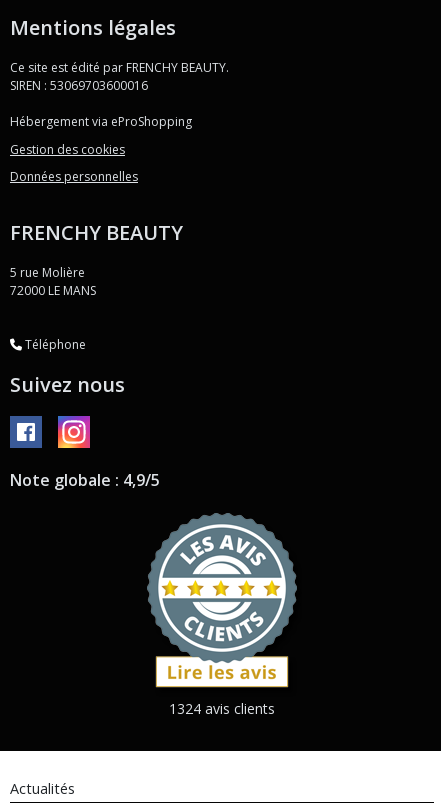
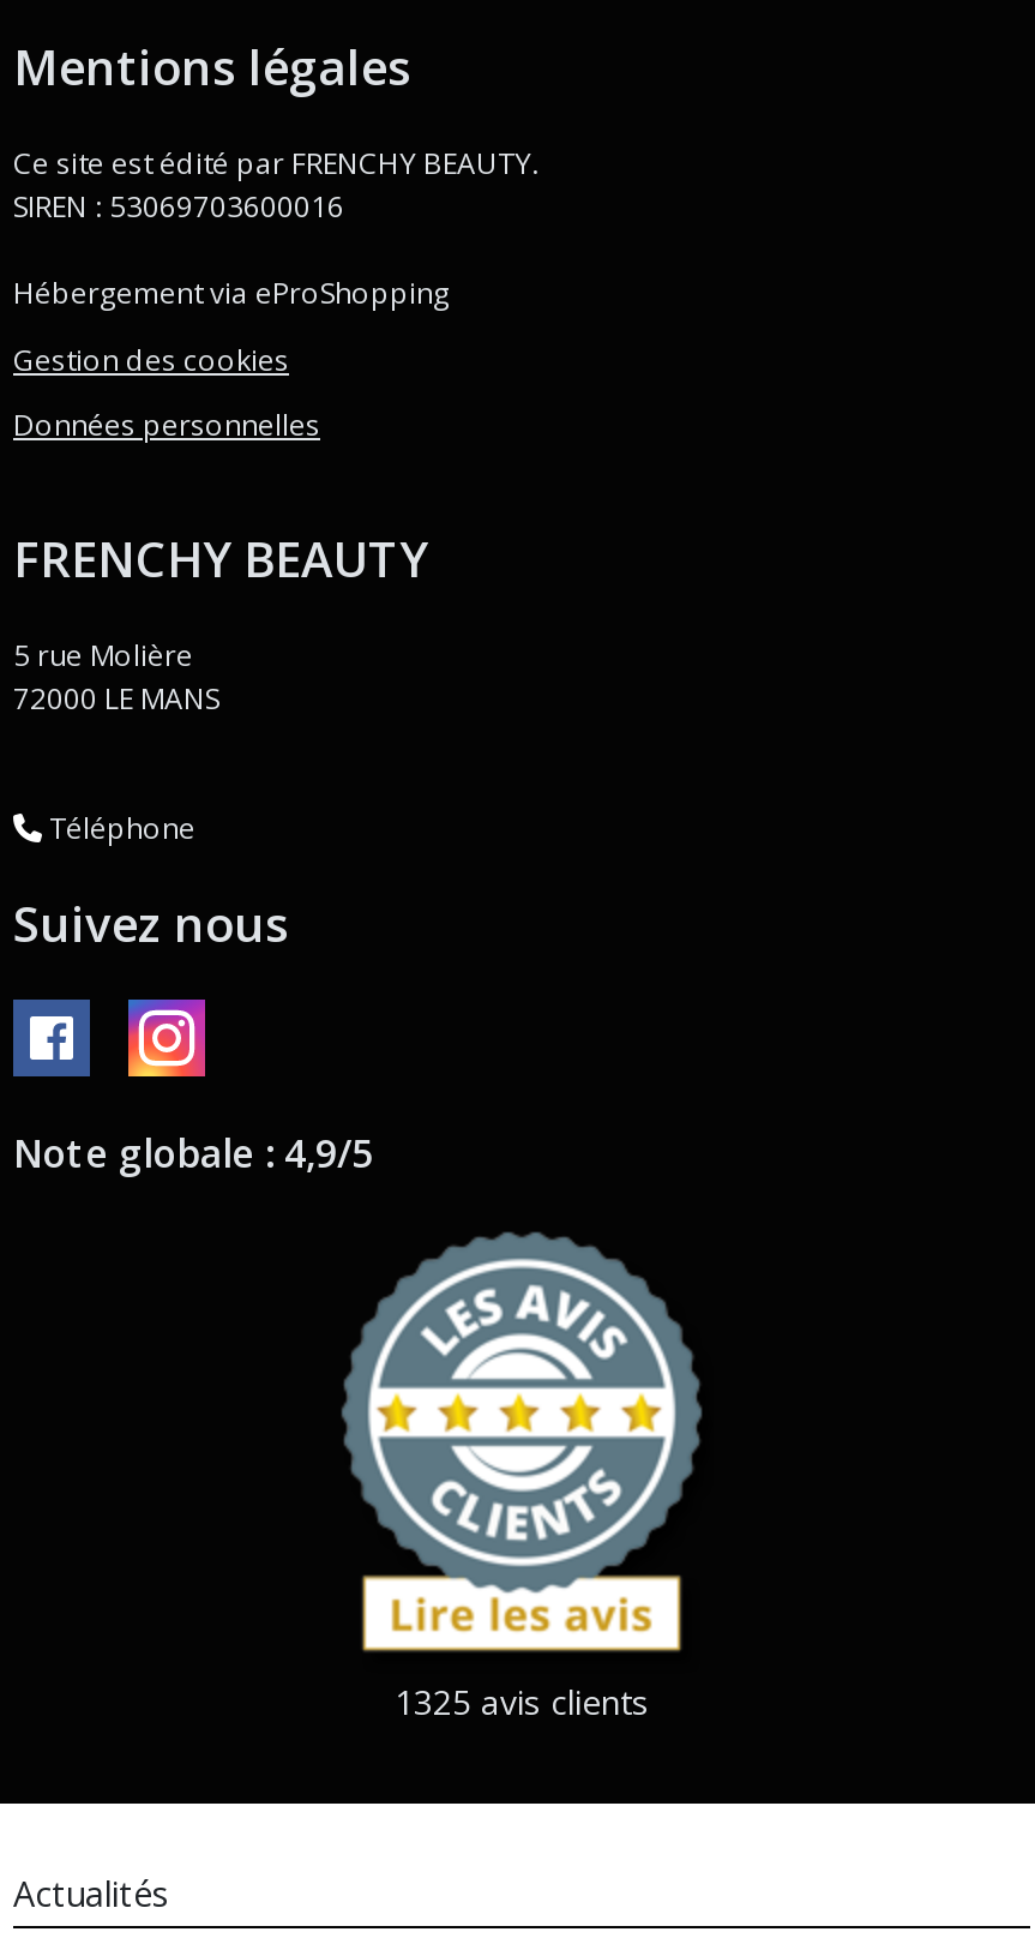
[169,699,275,718] 1324 avis clients -> [395,1679,649,1725] 1325 avis clients

